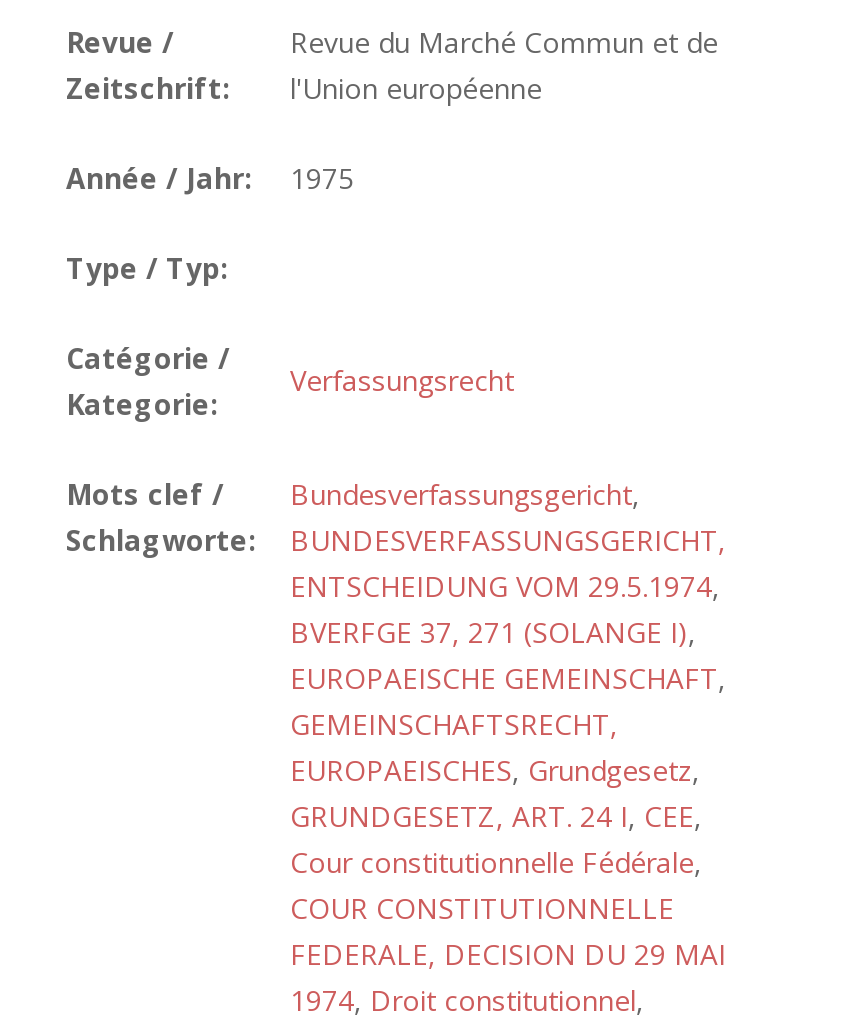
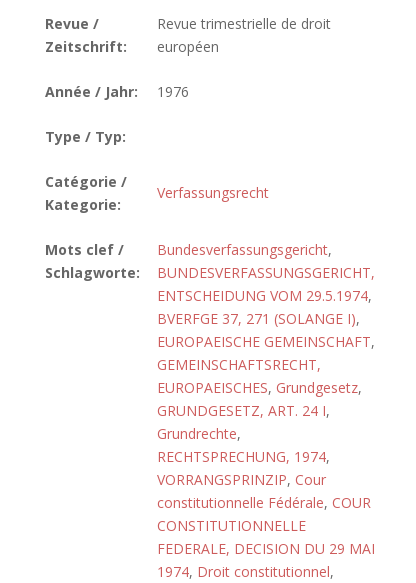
[290,23,718,107] Revue du Marché Commun et de | l'Union européenne -> [157,14,331,56] Revue trimestrielle de droit | européen
[66,159,354,197] Année / Jahr: 1975 -> [45,82,189,101] Année / Jahr: 1976
[290,797,702,927] GRUNDGESETZ, ART. 24 I, CEE, | Cour constitutionnelle Fédérale, | COUR CONSTITUTIONNELLE -> [157,401,371,535] GRUNDGESETZ, ART. 24 I, | Grundrechte, | RECHTSPRECHUNG, 1974, | VORRANGSPRINZIP, Cour | constitutionnelle Fédérale, COUR | CONSTITUTIONNELLE

